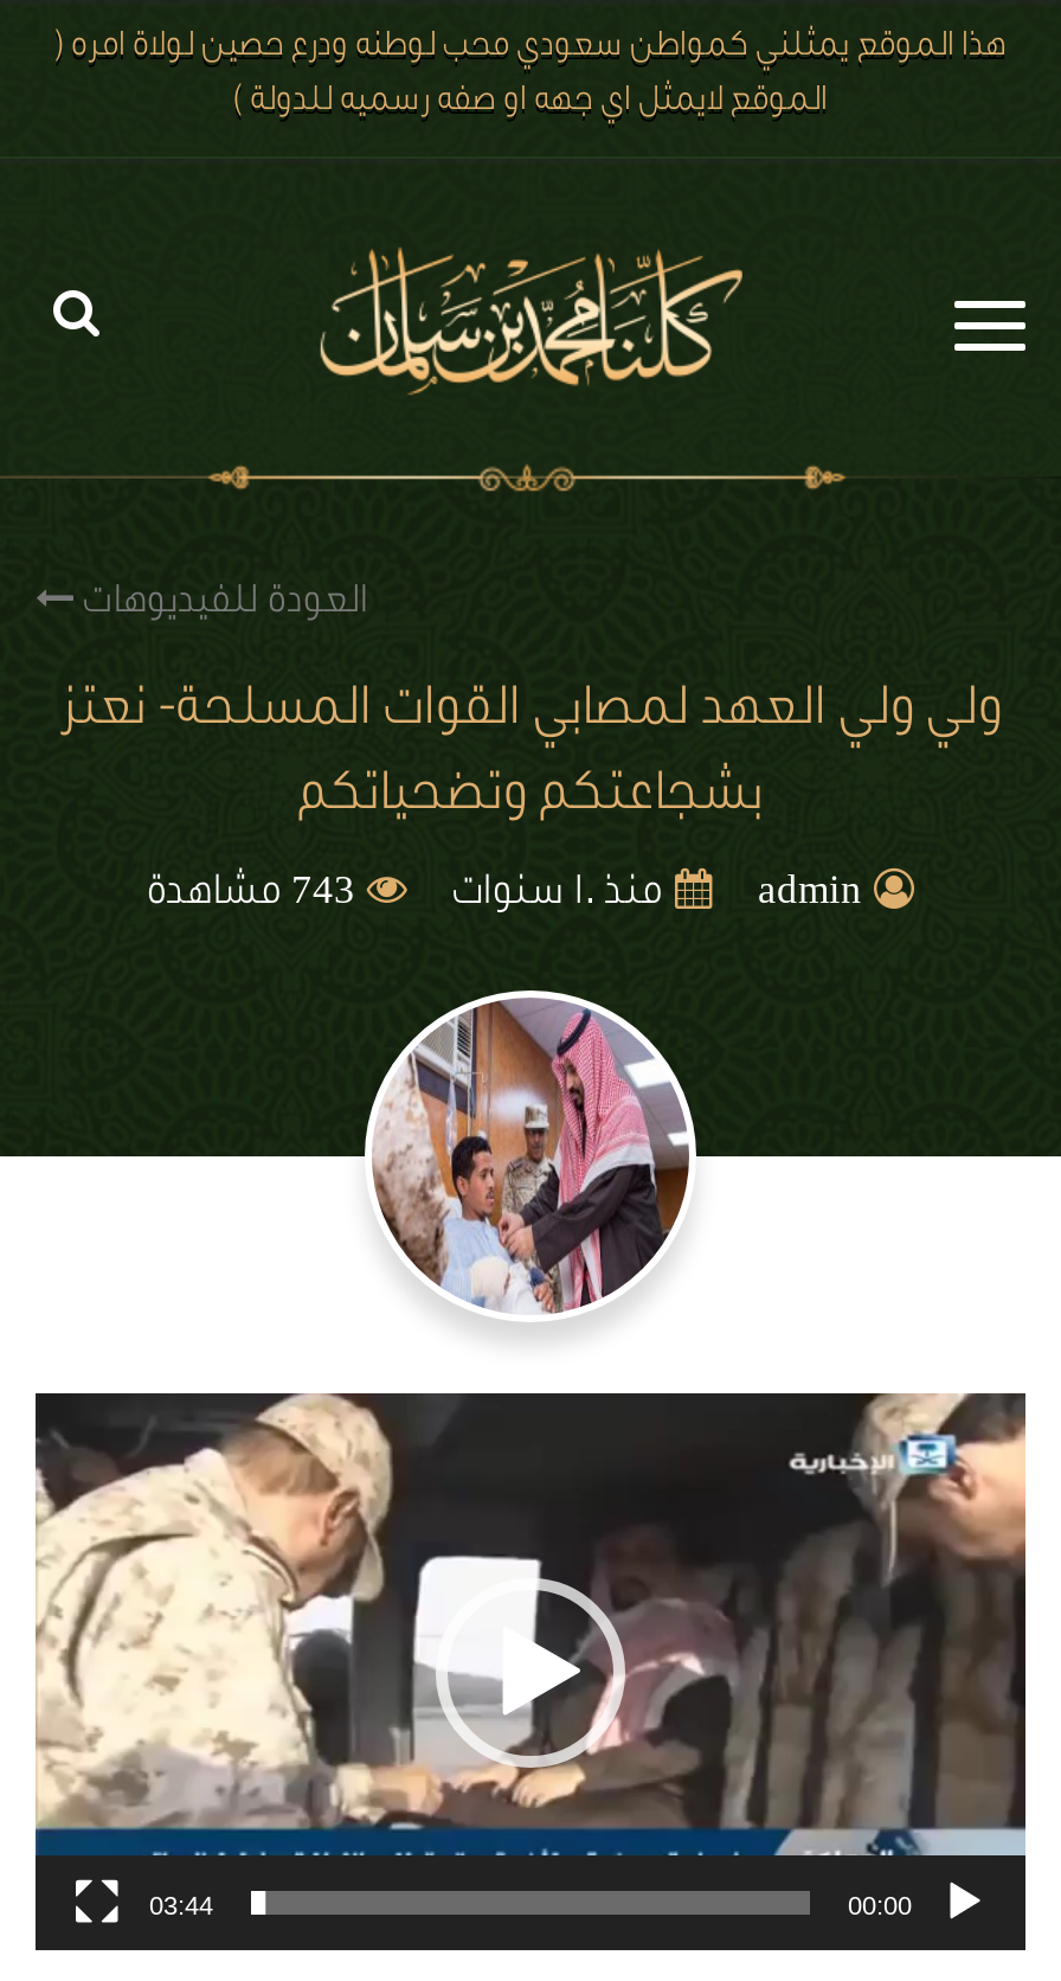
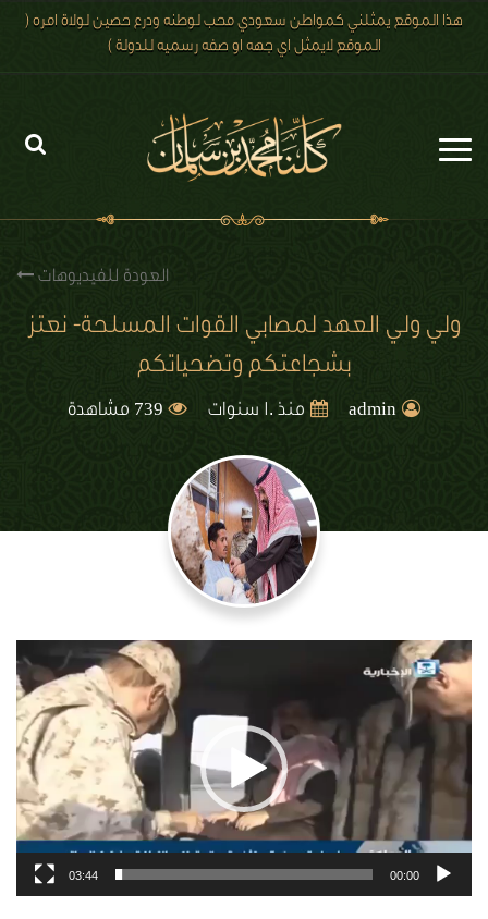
[147,867,355,917] 743 مشاهدة -> [68,399,163,421] 739 مشاهدة

